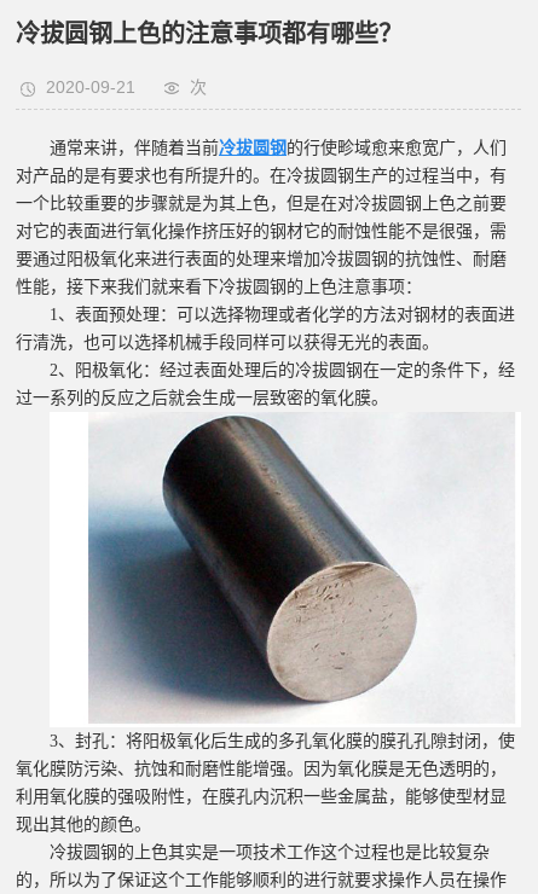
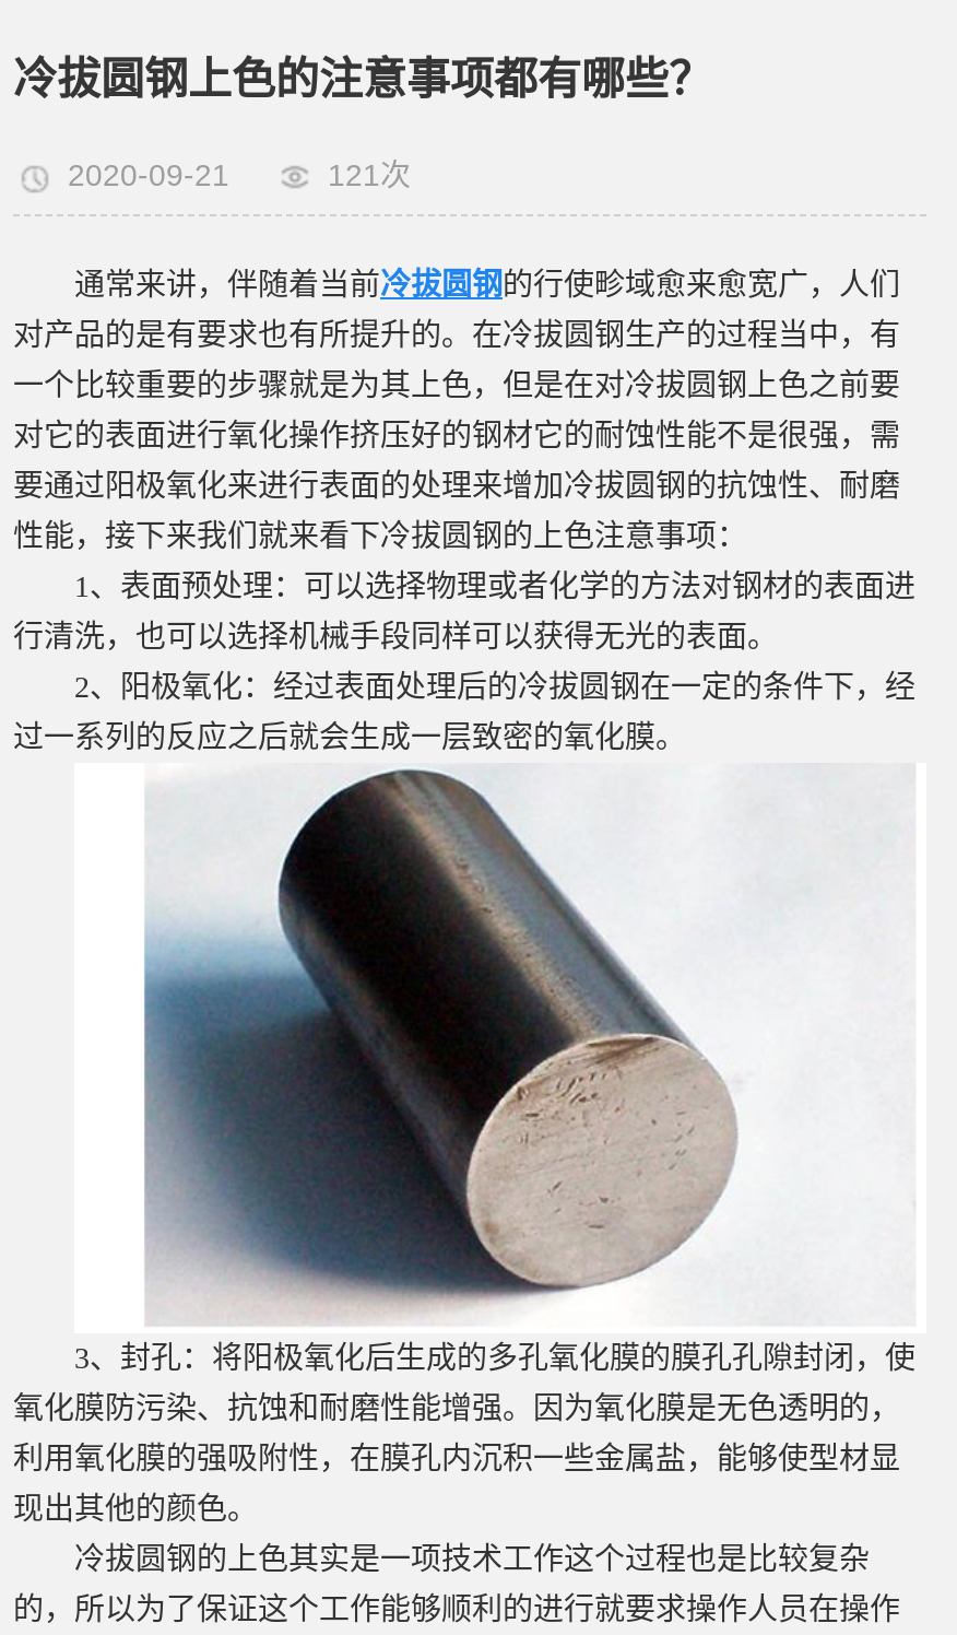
[190,77,207,97] 次 -> [328,157,411,192] 121次

